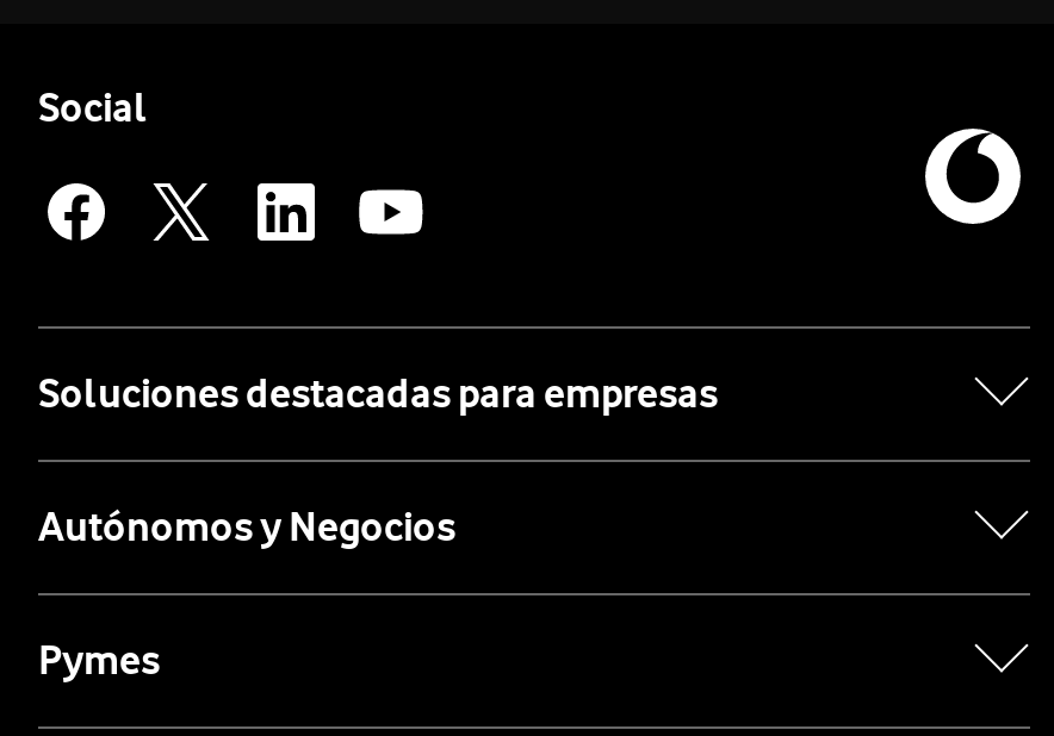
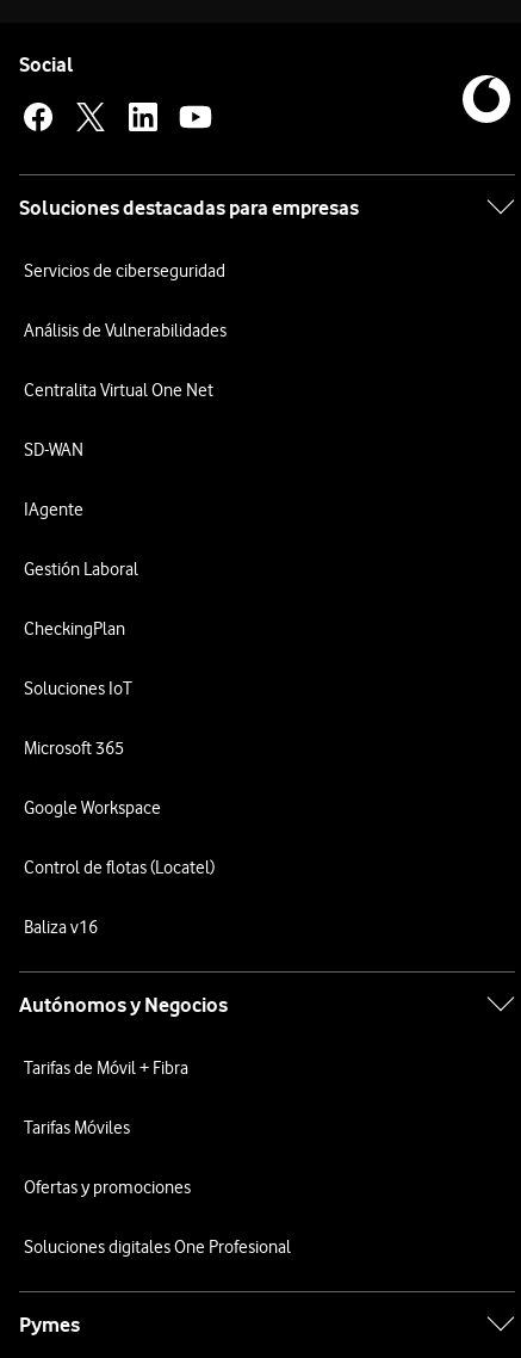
none -> [24,261,227,939] Servicios de ciberseguridad | Análisis de Vulnerabilidades | Centralita Virtual One Net | SD-WAN | IAgente | Gestión Laboral | CheckingPlan | Soluciones IoT | Microsoft 365 | Google Workspace | Control de flotas (Locatel) | Baliza v16
none -> [24,1058,291,1258] Tarifas de Móvil + Fibra | Tarifas Móviles | Ofertas y promociones | Soluciones digitales One Profesional

